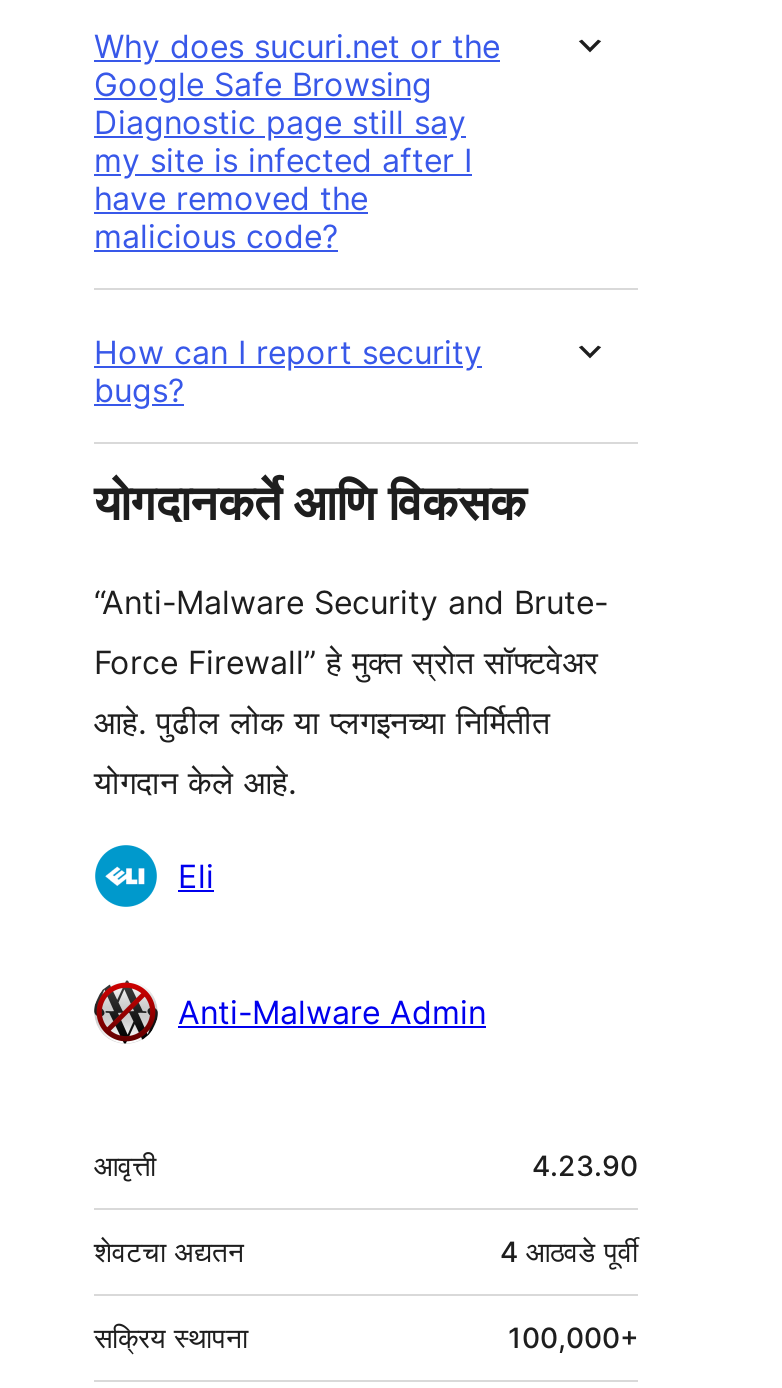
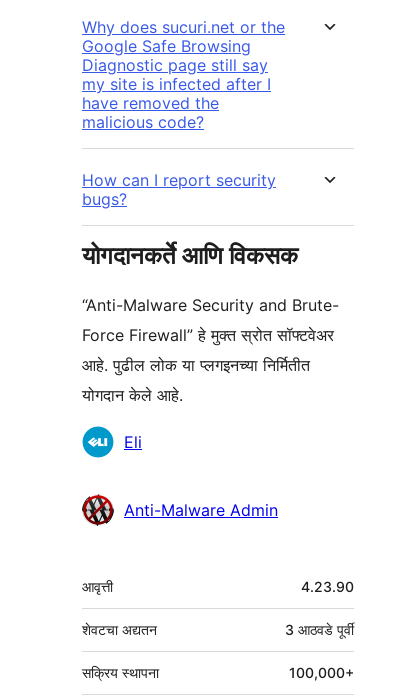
[500,1235,638,1269] 4 आठवडे पूर्वी -> [285,621,354,638] 3 आठवडे पूर्वी

